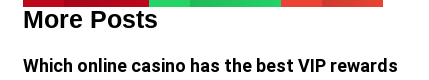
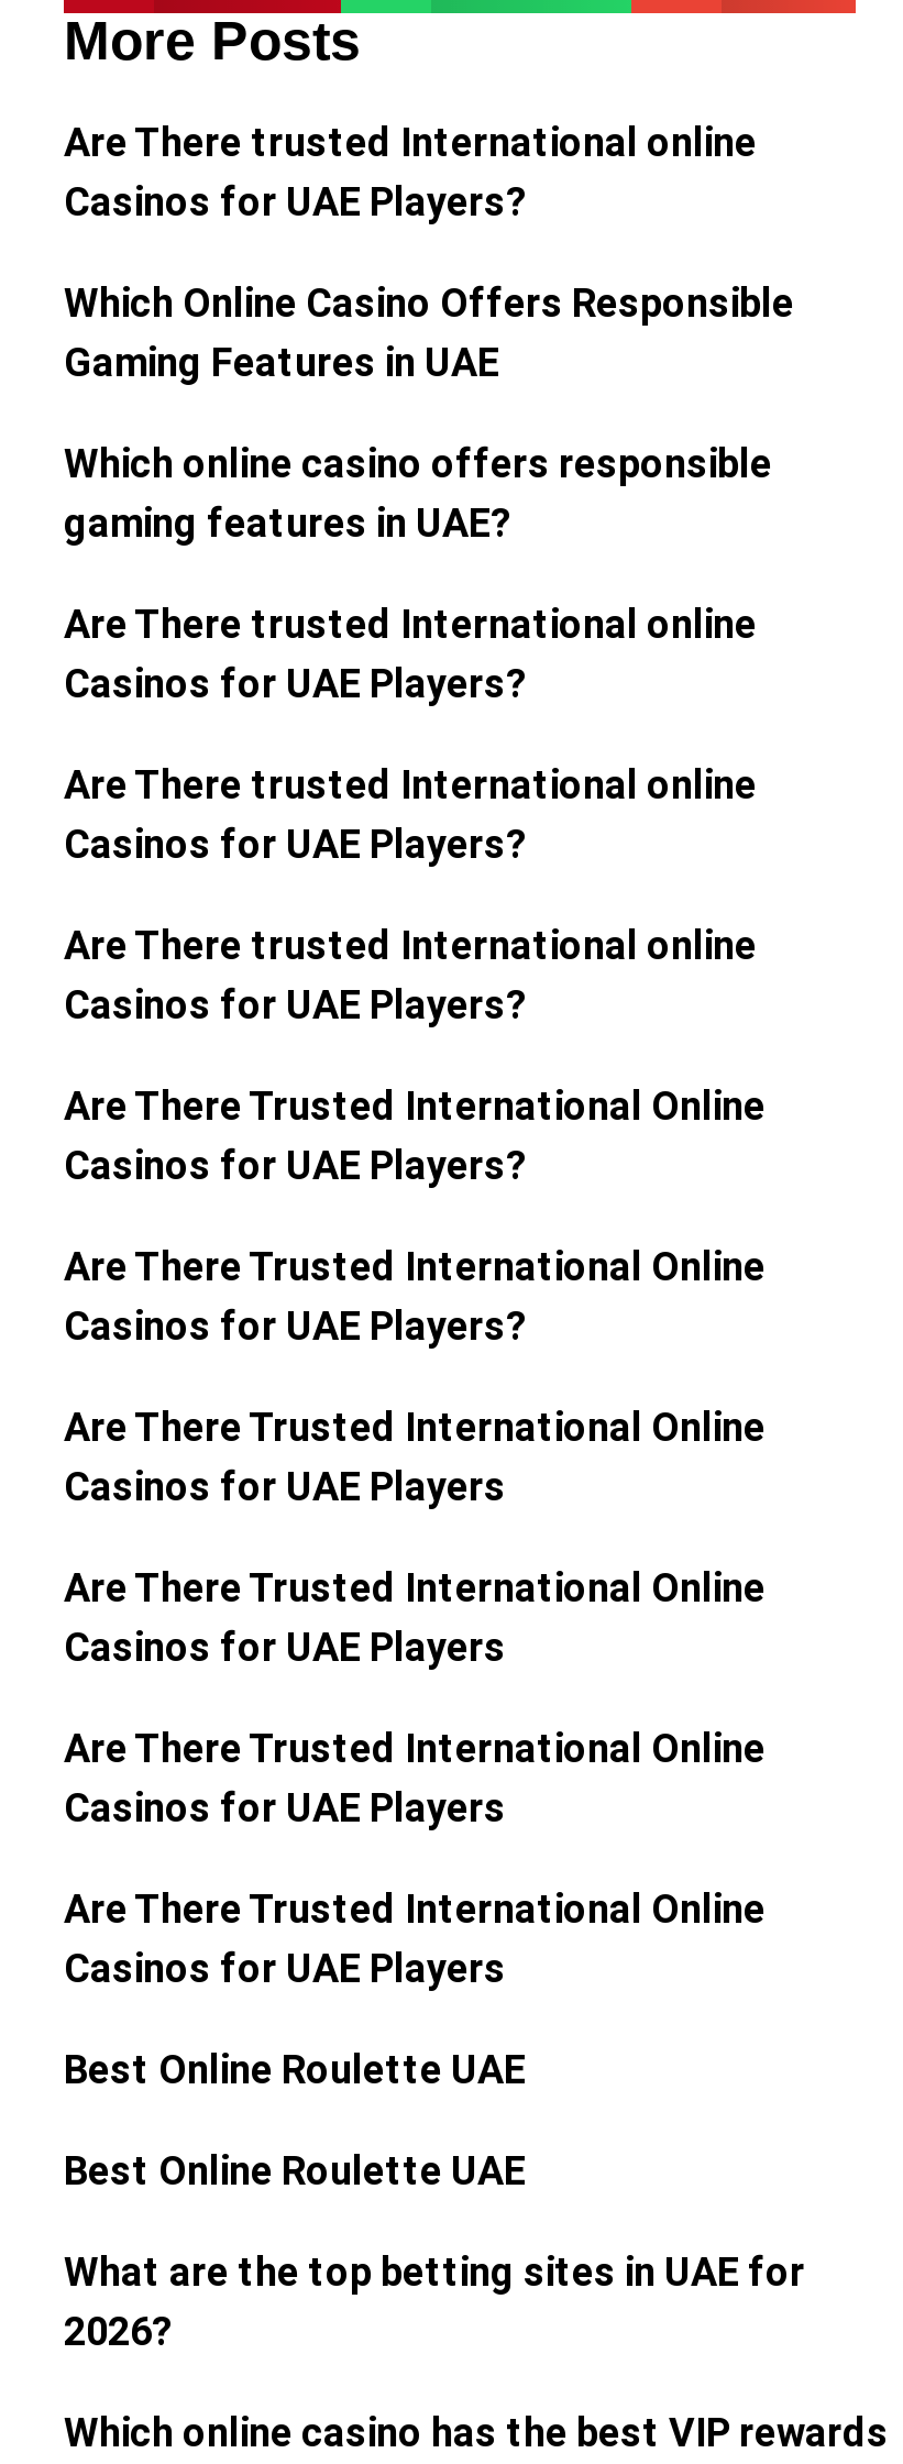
none -> [64,120,805,2355] Are There trusted International online | Casinos for UAE Players? | Which Online Casino Offers Responsible | Gaming Features in UAE | Which online casino offers responsible | gaming features in UAE? | Are There trusted International online | Casinos for UAE Players? | Are There trusted International online | Casinos for UAE Players? | Are There trusted International online | Casinos for UAE Players? | Are There Trusted International Online | Casinos for UAE Players? | Are There Trusted International Online | Casinos for UAE Players? | Are There Trusted International Online | Casinos for UAE Players | Are There Trusted International Online | Casinos for UAE Players | Are There Trusted International Online | Casinos for UAE Players | Are There Trusted International Online | Casinos for UAE Players | Best Online Roulette UAE | Best Online Roulette UAE | What are the top betting sites in UAE for | 2026?

